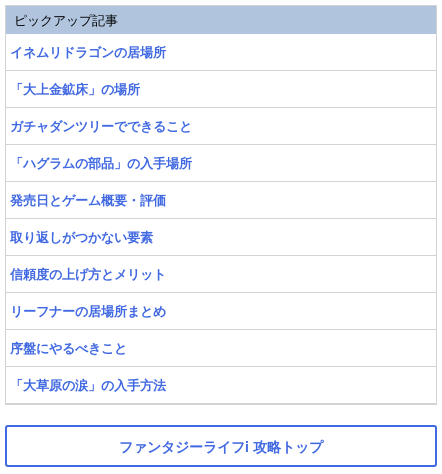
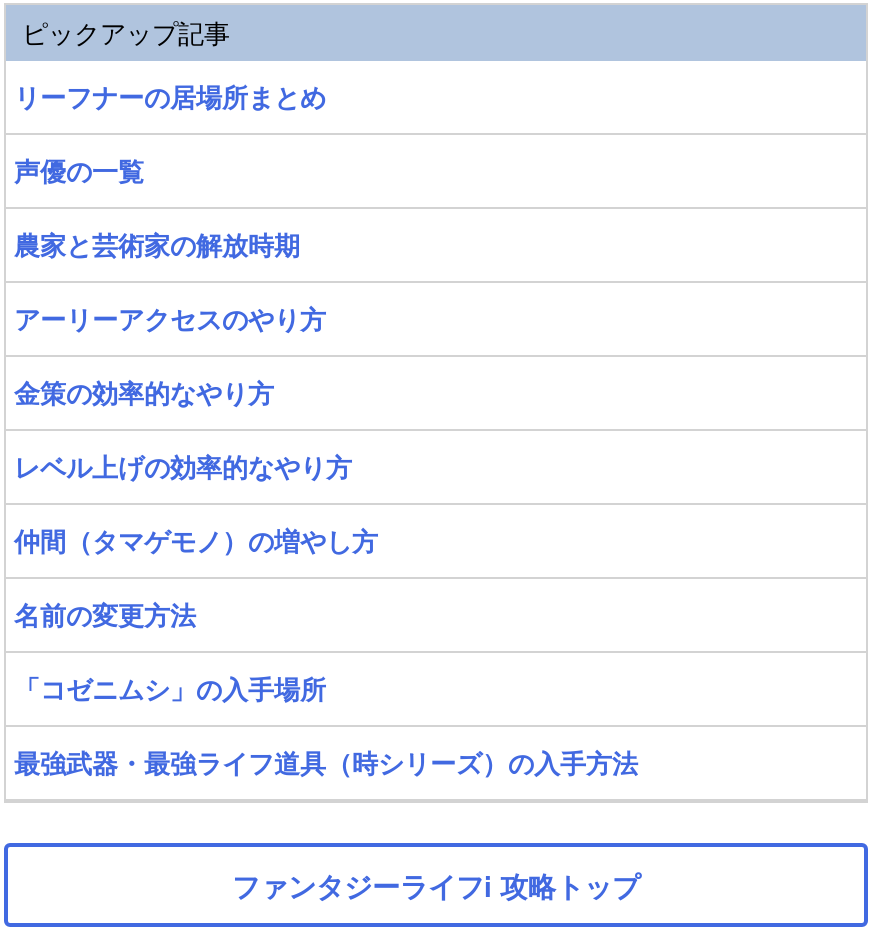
[10,42,192,283] イネムリドラゴンの居場所 | 「大上金鉱床」の場所 | ガチャダンツリーでできること | 「ハグラムの部品」の入手場所 | 発売日とゲーム概要・評価 | 取り返しがつかない要素 | 信頼度の上げ方とメリット -> none
moved [10,301,166,320] -> [14,77,326,115]: リーフナーの居場所まとめ
[10,338,166,394] 序盤にやるべきこと | 「大草原の涙」の入手方法 -> [14,151,638,781] 声優の一覧 | 農家と芸術家の解放時期 | アーリーアクセスのやり方 | 金策の効率的なやり方 | レベル上げの効率的なやり方 | 仲間（タマゲモノ）の増やし方 | 名前の変更方法 | 「コゼニムシ」の入手場所 | 最強武器・最強ライフ道具（時シリーズ）の入手方法

